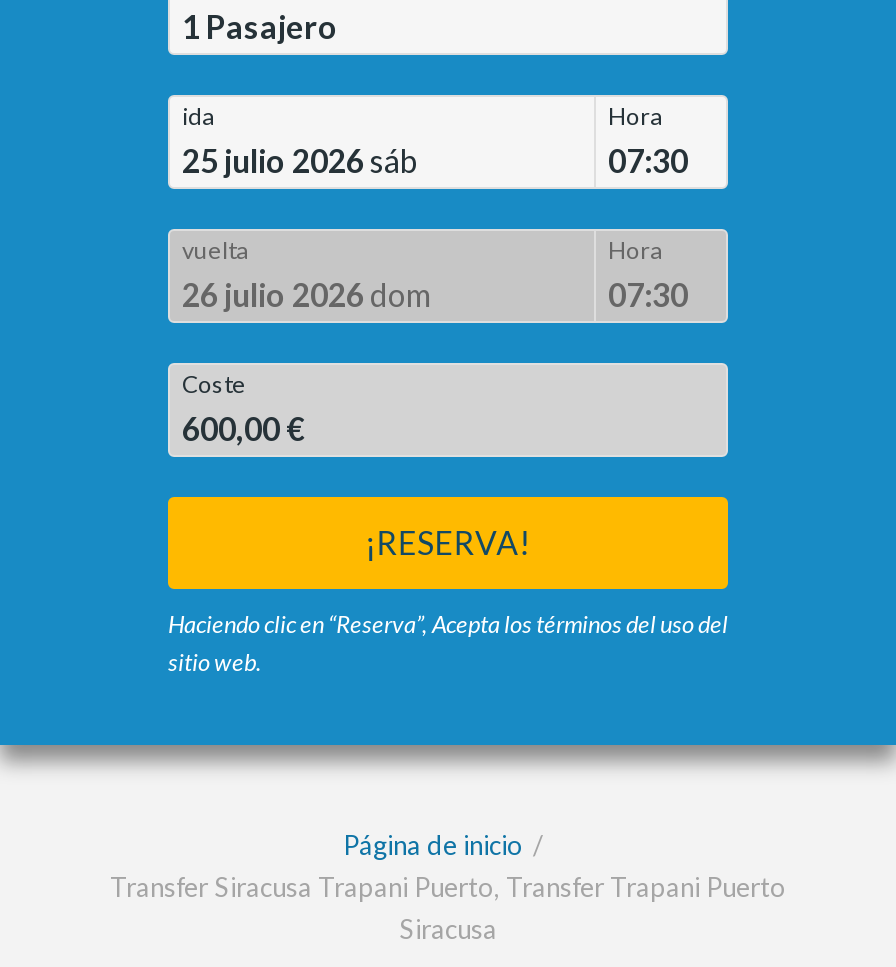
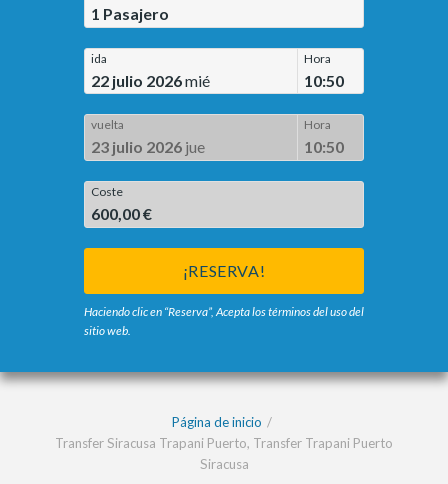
[182,141,420,179] 25 julio 2026 sáb -> [91,70,210,89] 22 julio 2026 mié
[608,141,688,179] 07:30 -> [304,70,344,89] 10:50
[182,275,432,313] 26 julio 2026 dom -> [91,137,205,156] 23 julio 2026 jue
[608,275,688,313] 07:30 -> [304,137,344,156] 10:50

